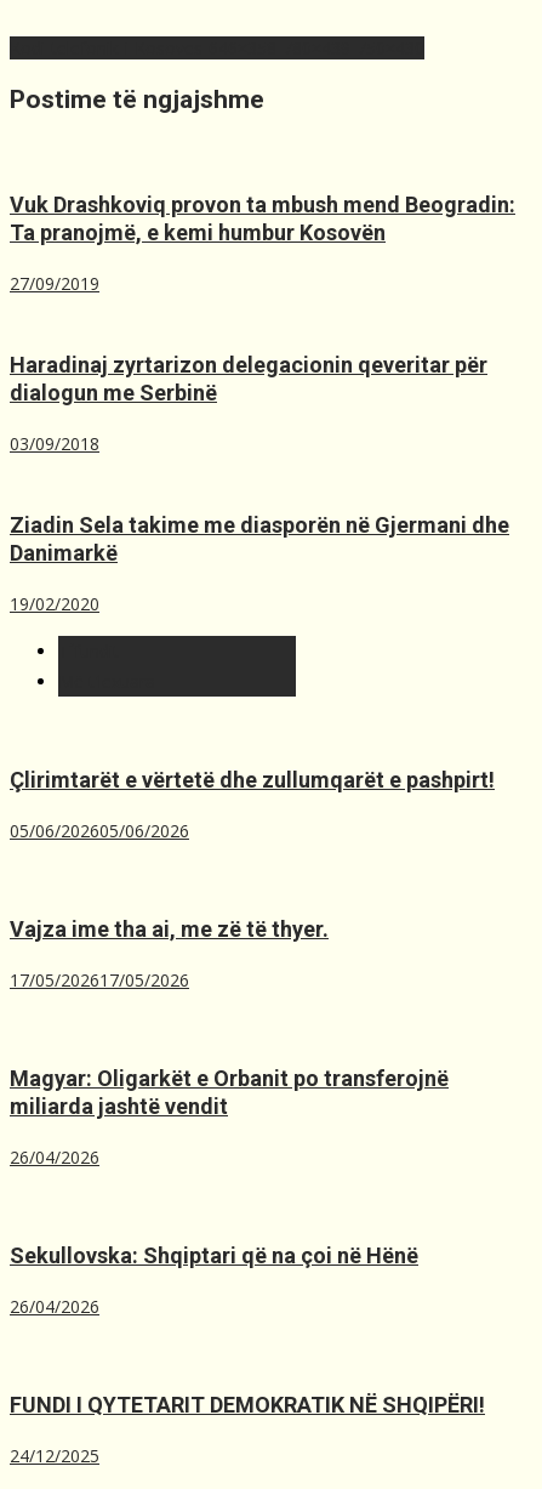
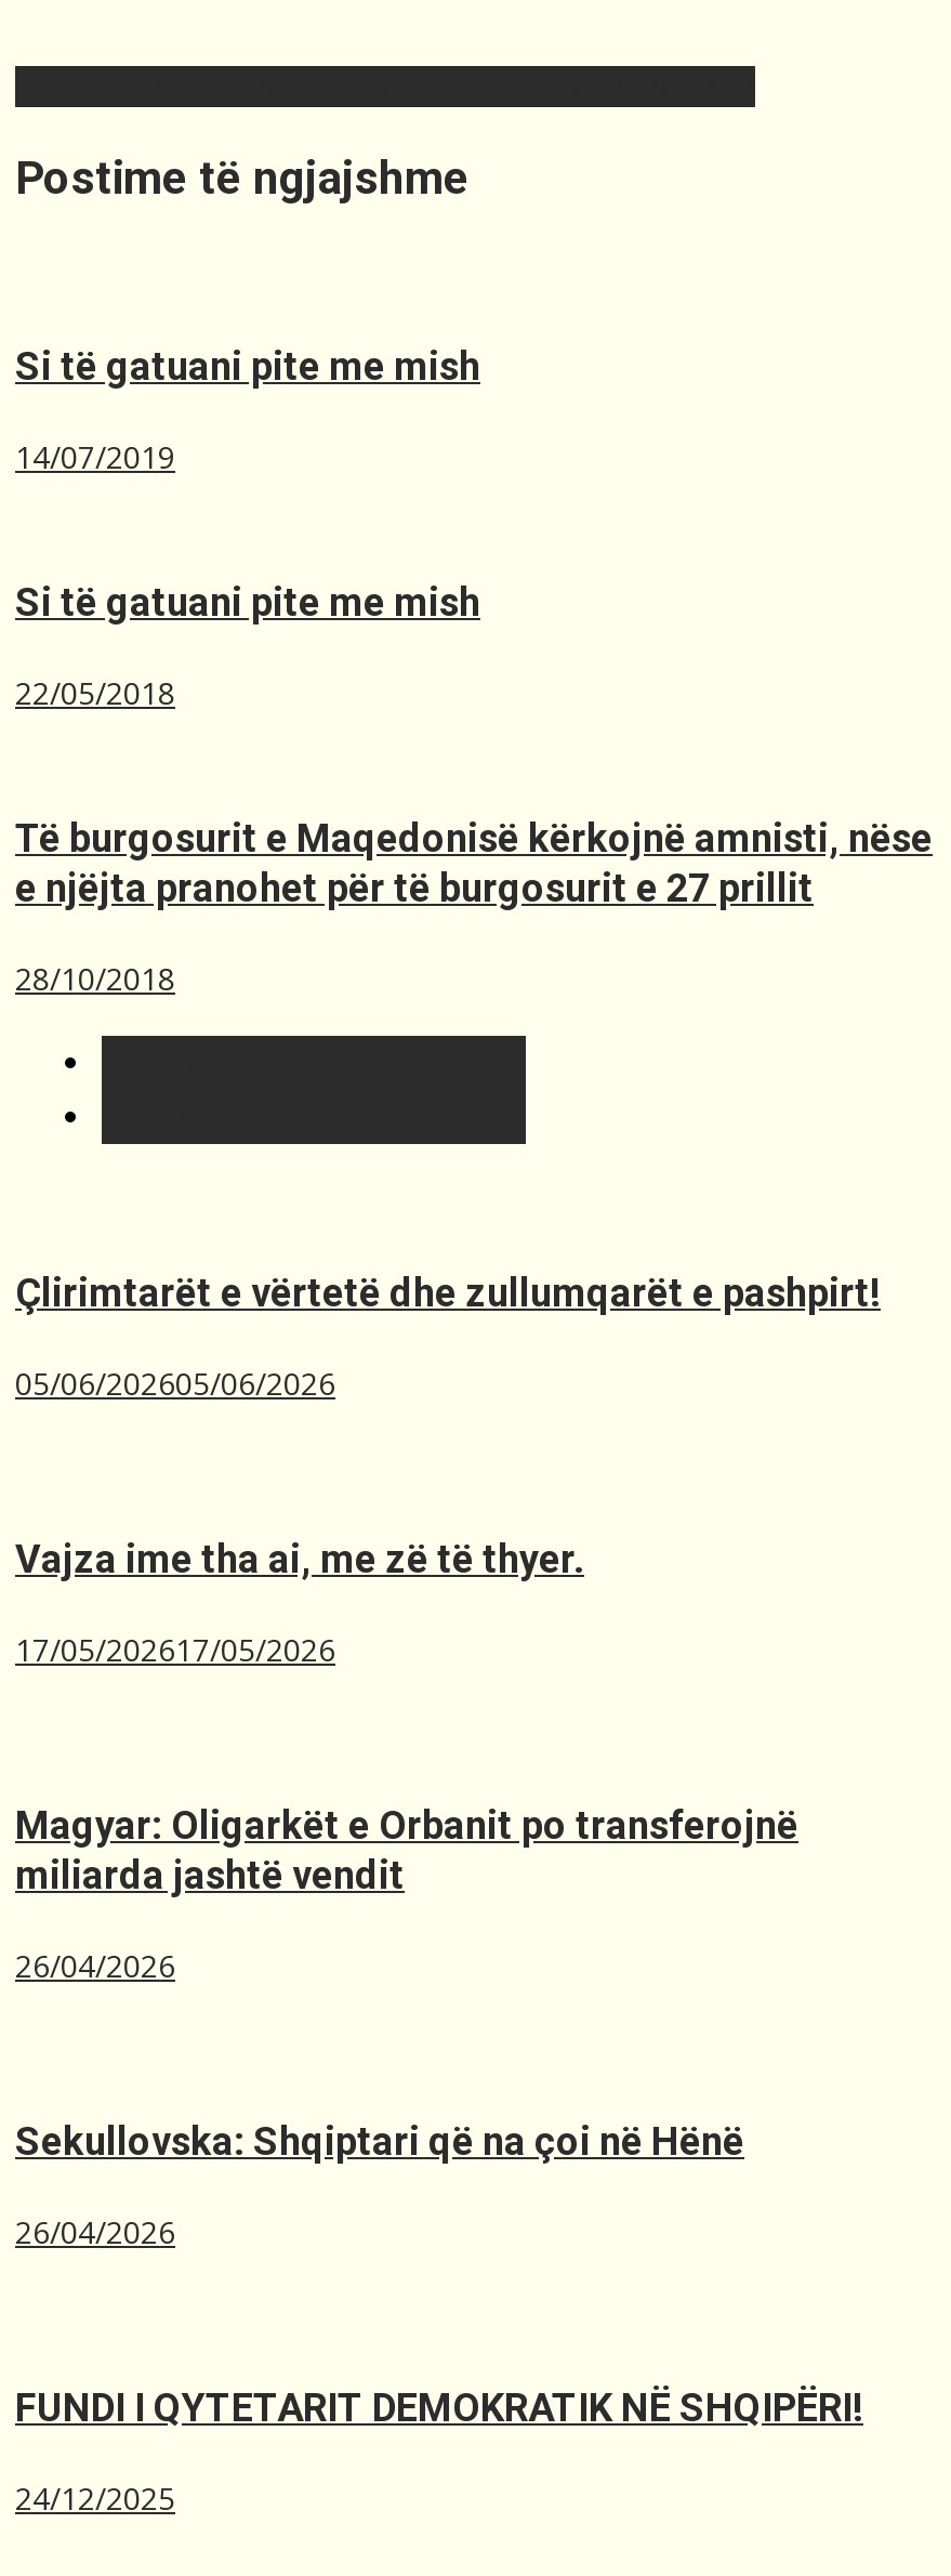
[10,191,515,245] Vuk Drashkoviq provon ta mbush mend Beogradin: | Ta pranojmë, e kemi humbur Kosovën -> [15,342,480,388] Si të gatuani pite me mish
[10,271,99,295] 27/09/2019 -> [15,436,175,477] 14/07/2019
[10,352,487,405] Haradinaj zyrtarizon delegacionin qeveritar për | dialogun me Serbinë -> [15,578,480,624] Si të gatuani pite me mish
[10,432,99,455] 03/09/2018 -> [15,671,175,713] 22/05/2018
[10,512,509,565] Ziadin Sela takime me diasporën në Gjermani dhe | Danimarkë -> [15,814,933,910] Të burgosurit e Maqedonisë kërkojnë amnisti, nëse | e njëjta pranohet për të burgosurit e 27 prillit
[10,592,99,615] 19/02/2020 -> [15,957,175,998] 28/10/2018

